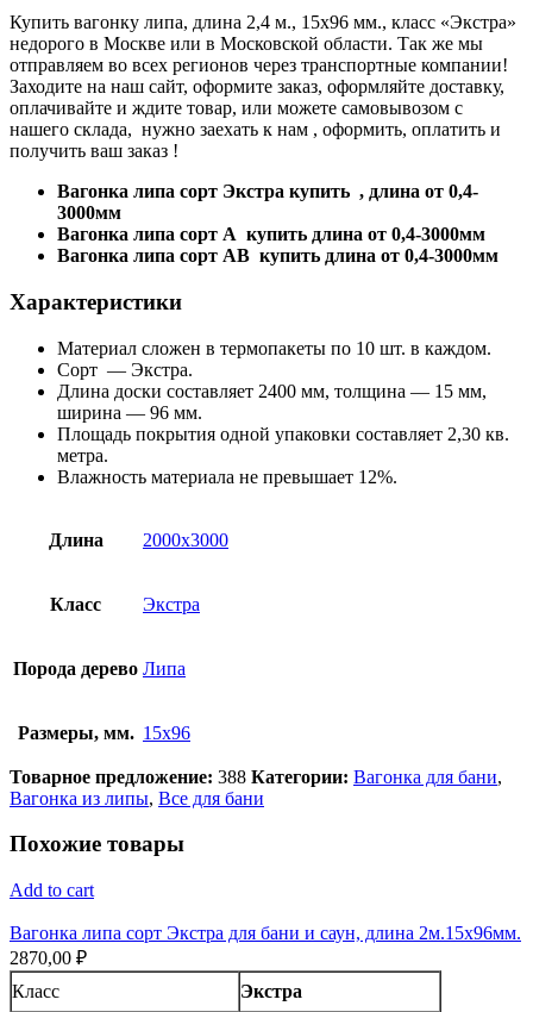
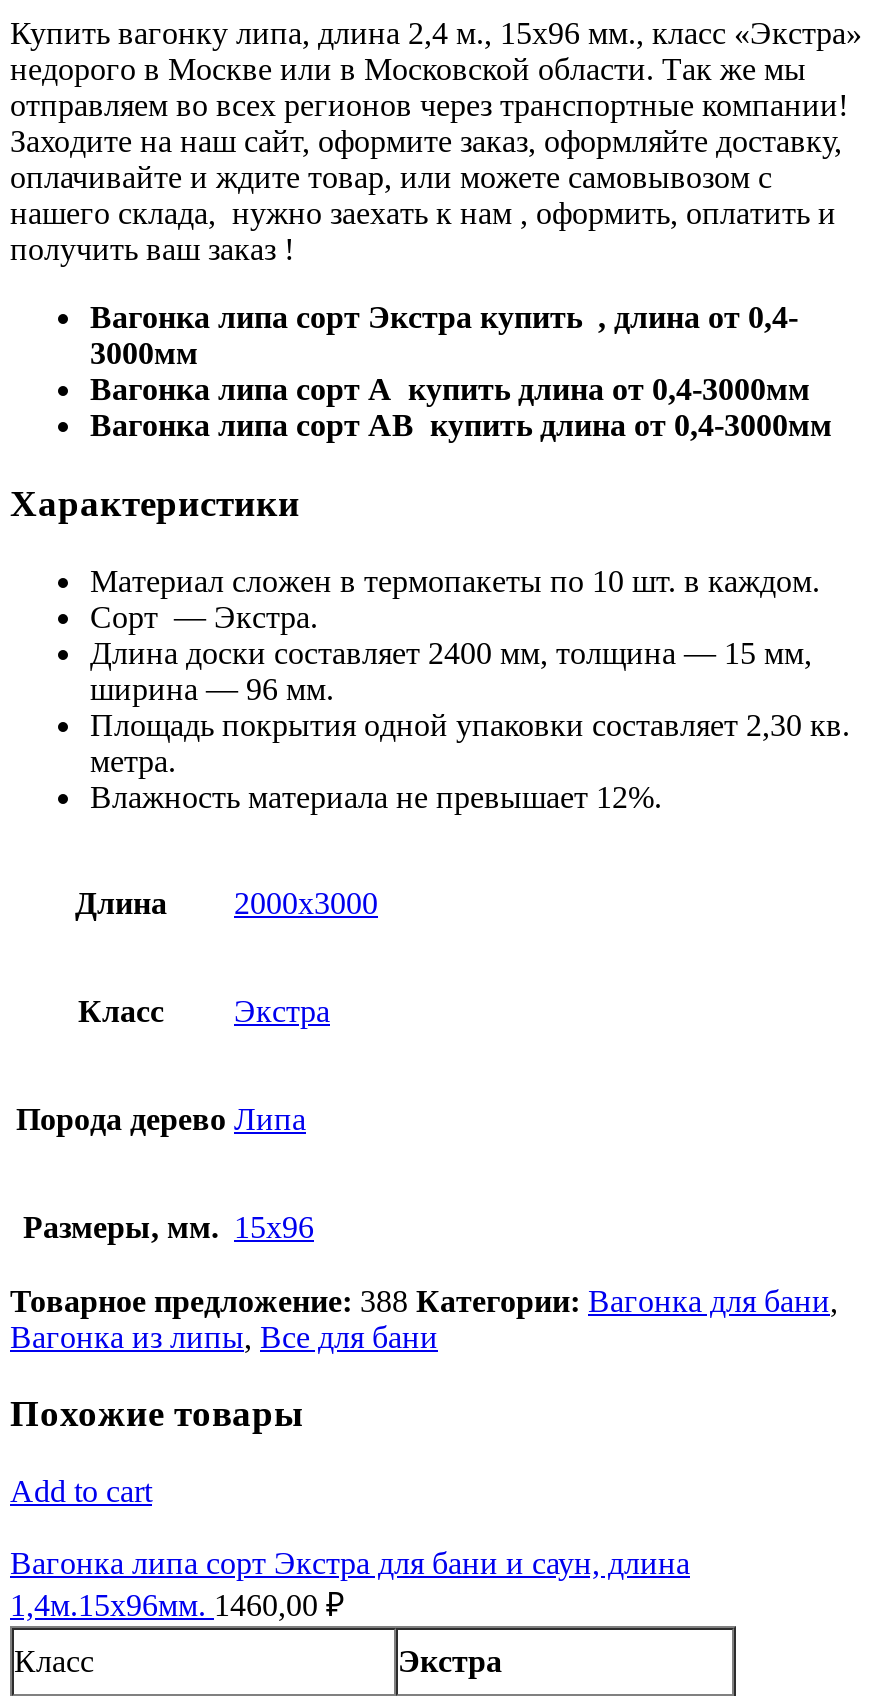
[10,923,521,968] Вагонка липа сорт Экстра для бани и саун, длина 2м.15х96мм. | 2870,00 ₽ -> [10,1546,690,1622] Вагонка липа сорт Экстра для бани и саун, длина | 1,4м.15х96мм. 1460,00 ₽

